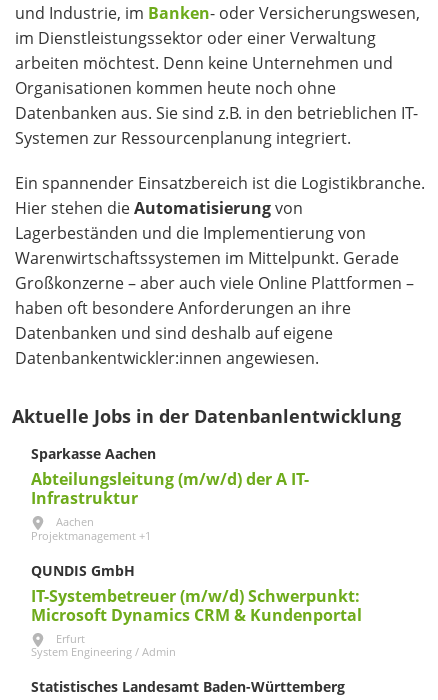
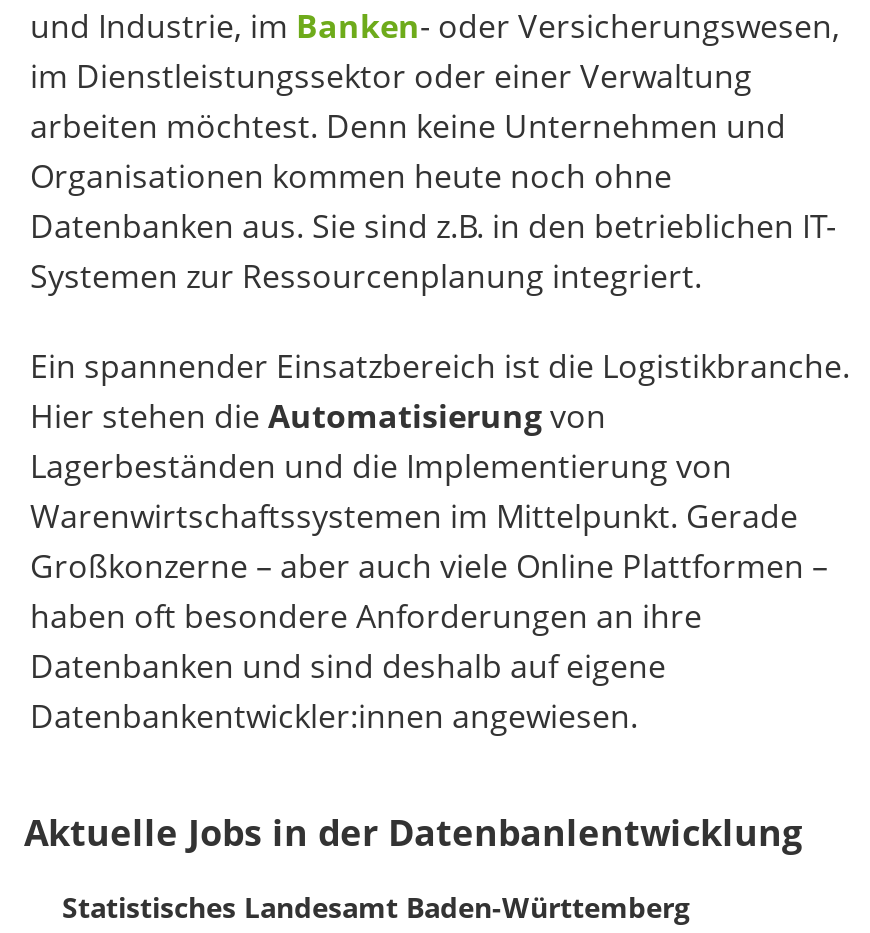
[31,446,362,659] Sparkasse Aachen | Abteilungsleitung (m/w/d) der A IT- | Infrastruktur | Aachen | Projektmanagement +1 | QUNDIS GmbH | IT-Systembetreuer (m/w/d) Schwerpunkt: | Microsoft Dynamics CRM & Kundenportal | Erfurt | System Engineering / Admin -> none

